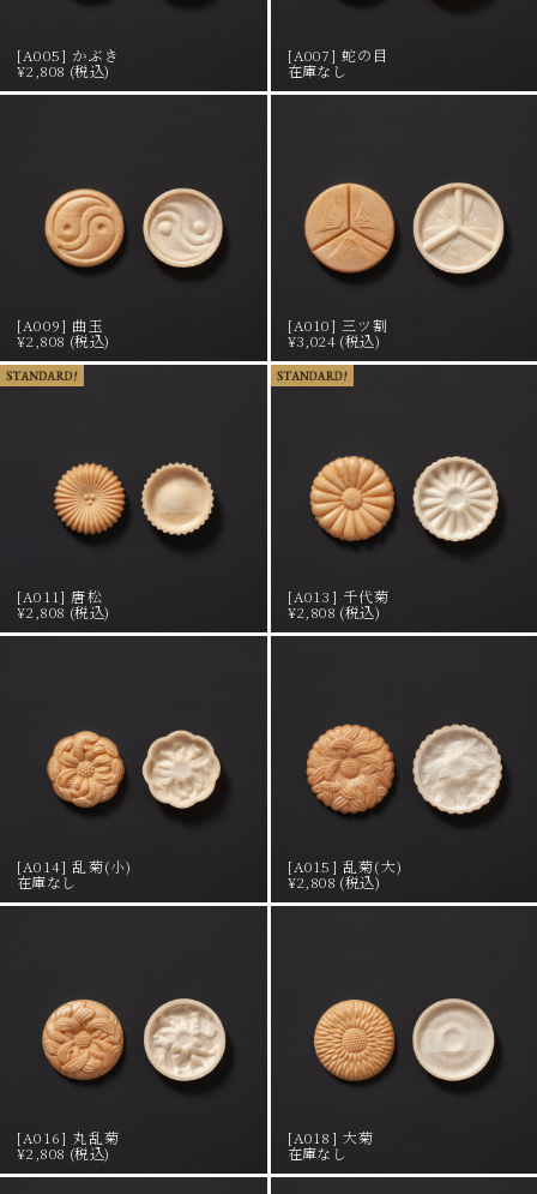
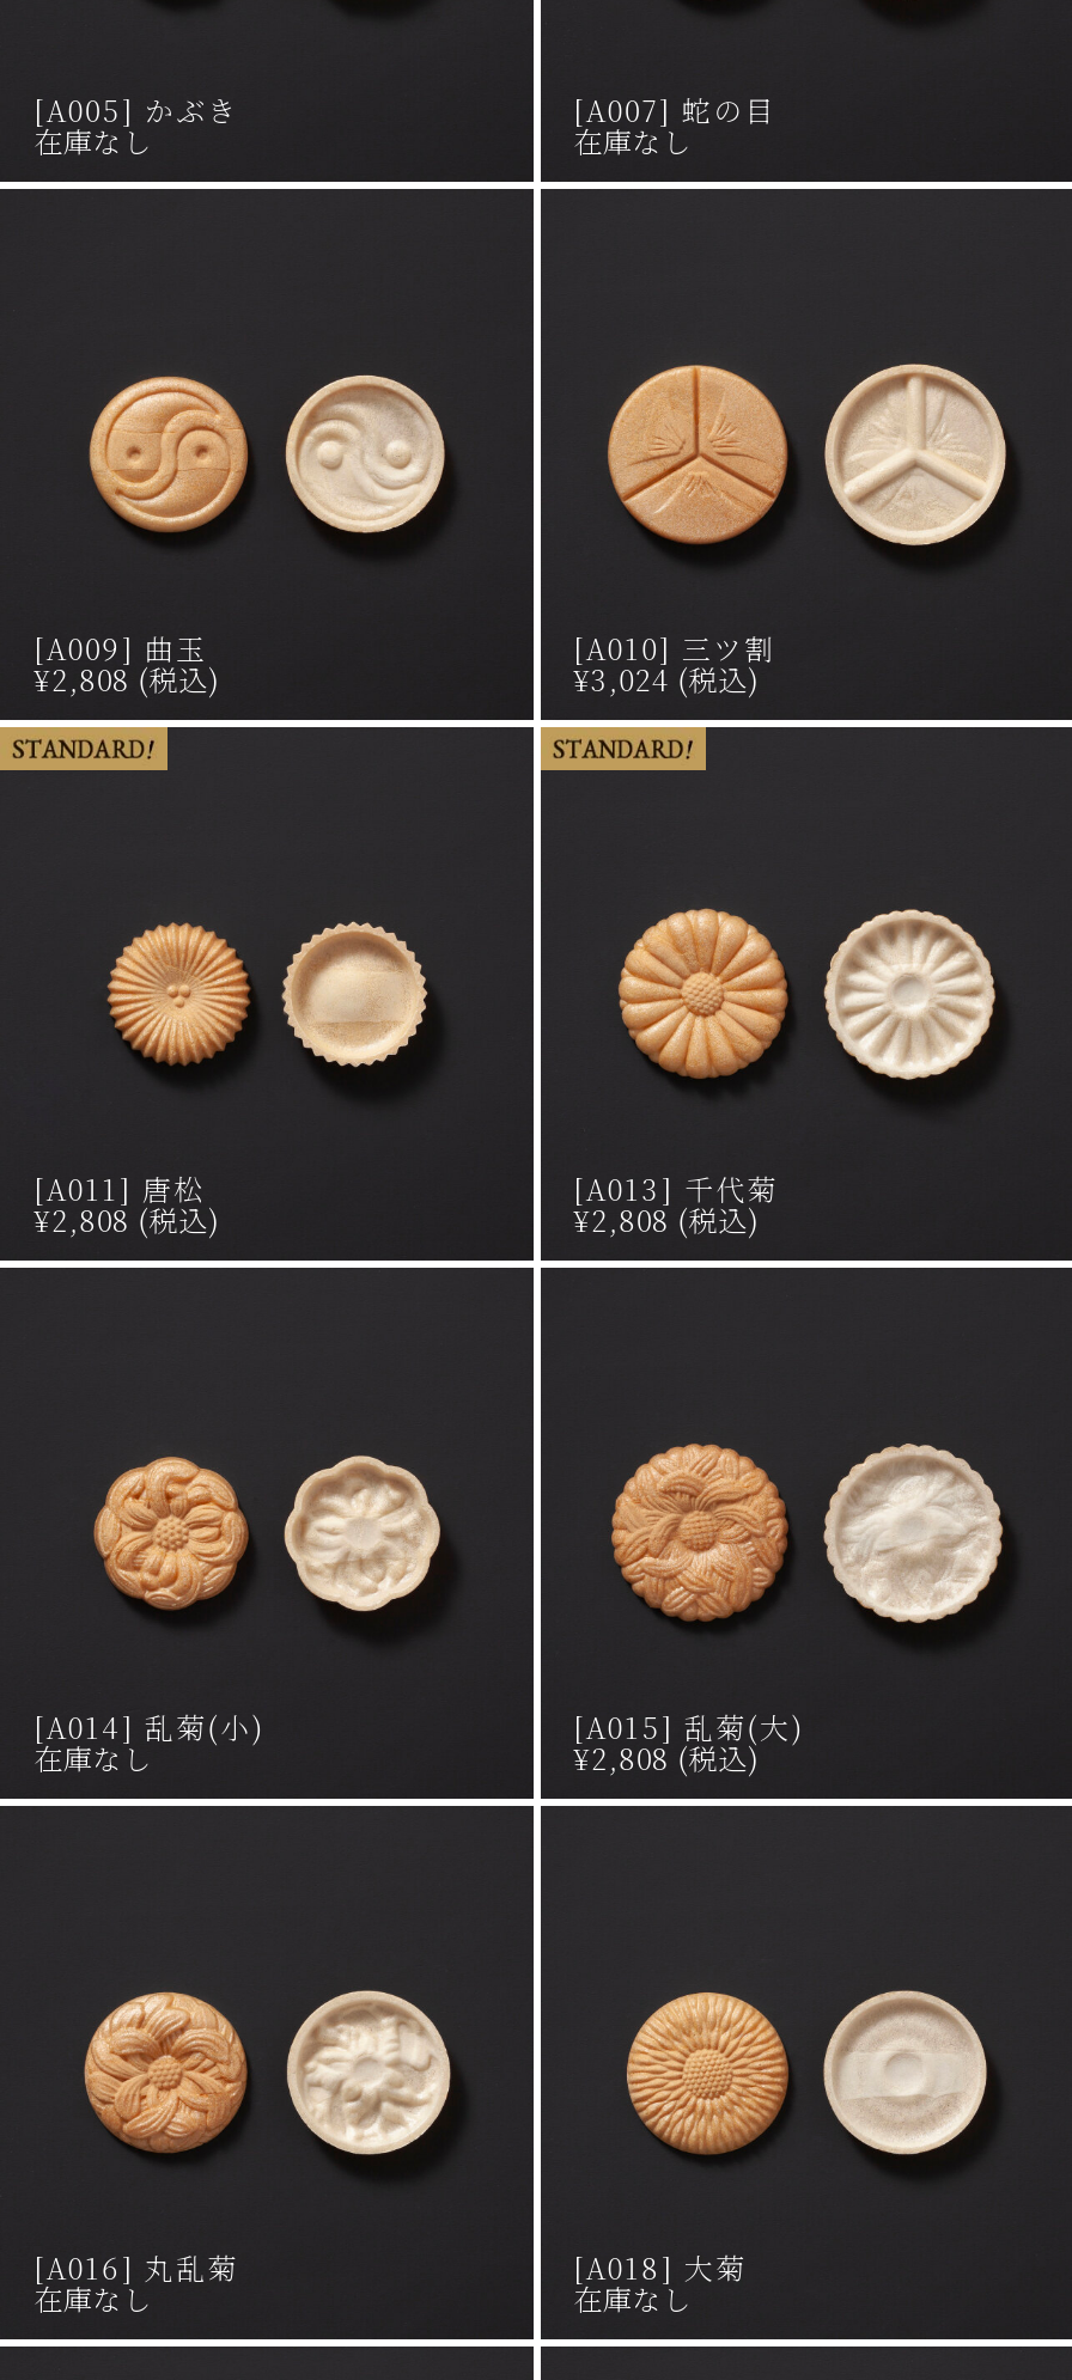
[17,59,110,80] ¥2,808 (税込) -> [33,118,152,159] 在庫なし
[17,1142,110,1162] ¥2,808 (税込) -> [33,2276,152,2317] 在庫なし

